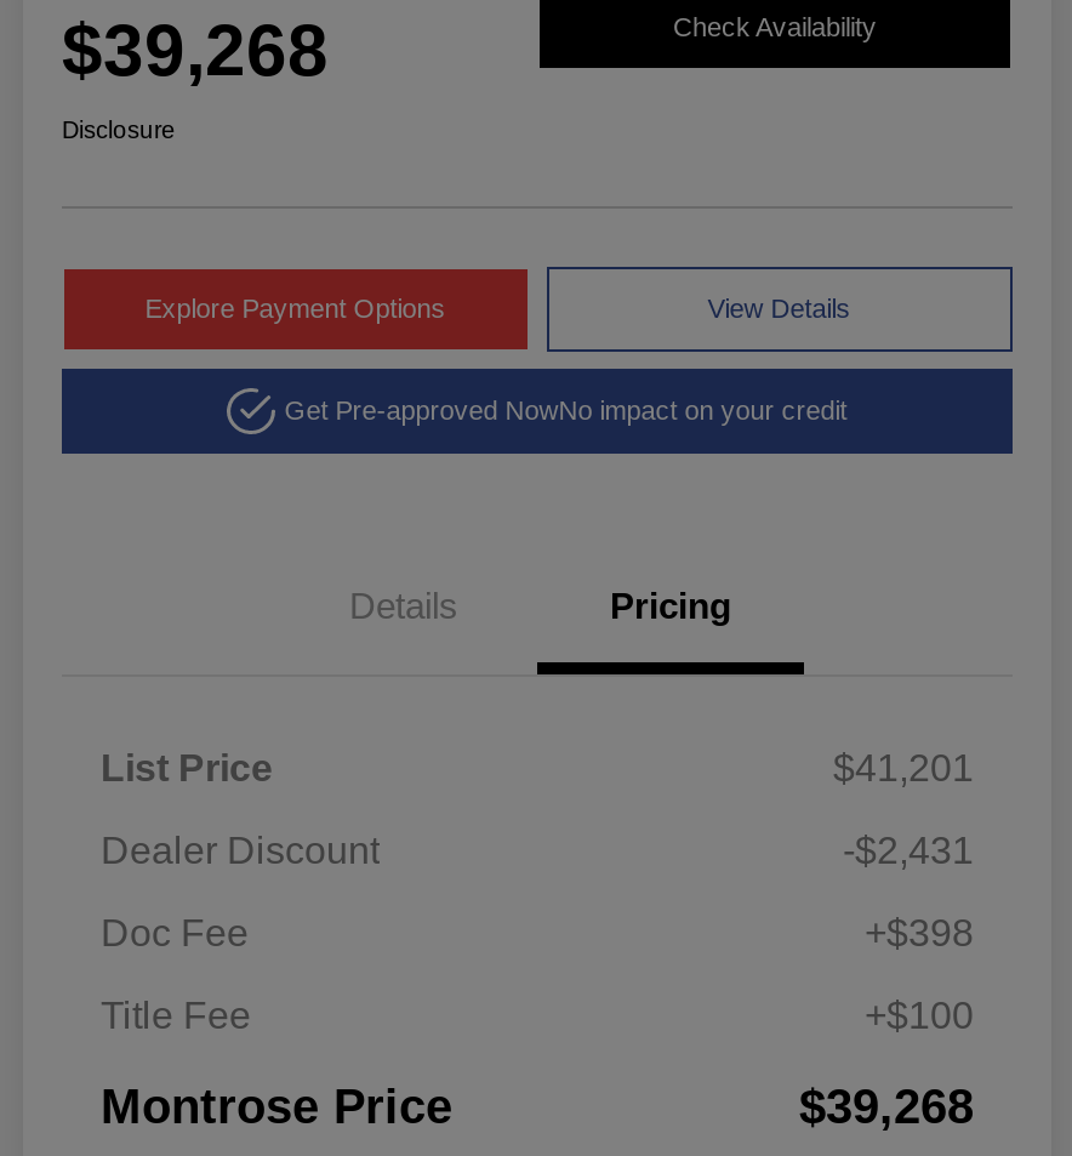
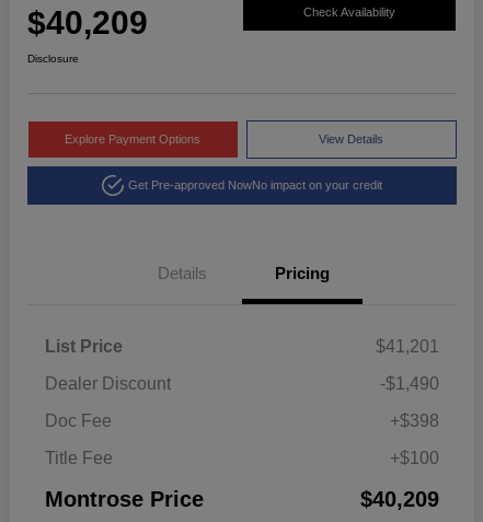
[62,10,329,90] $39,268 -> [27,5,148,41] $40,209
[843,830,974,871] -$2,431 -> [380,374,439,393] -$1,490
[799,1080,974,1133] $39,268 -> [360,487,439,511] $40,209

